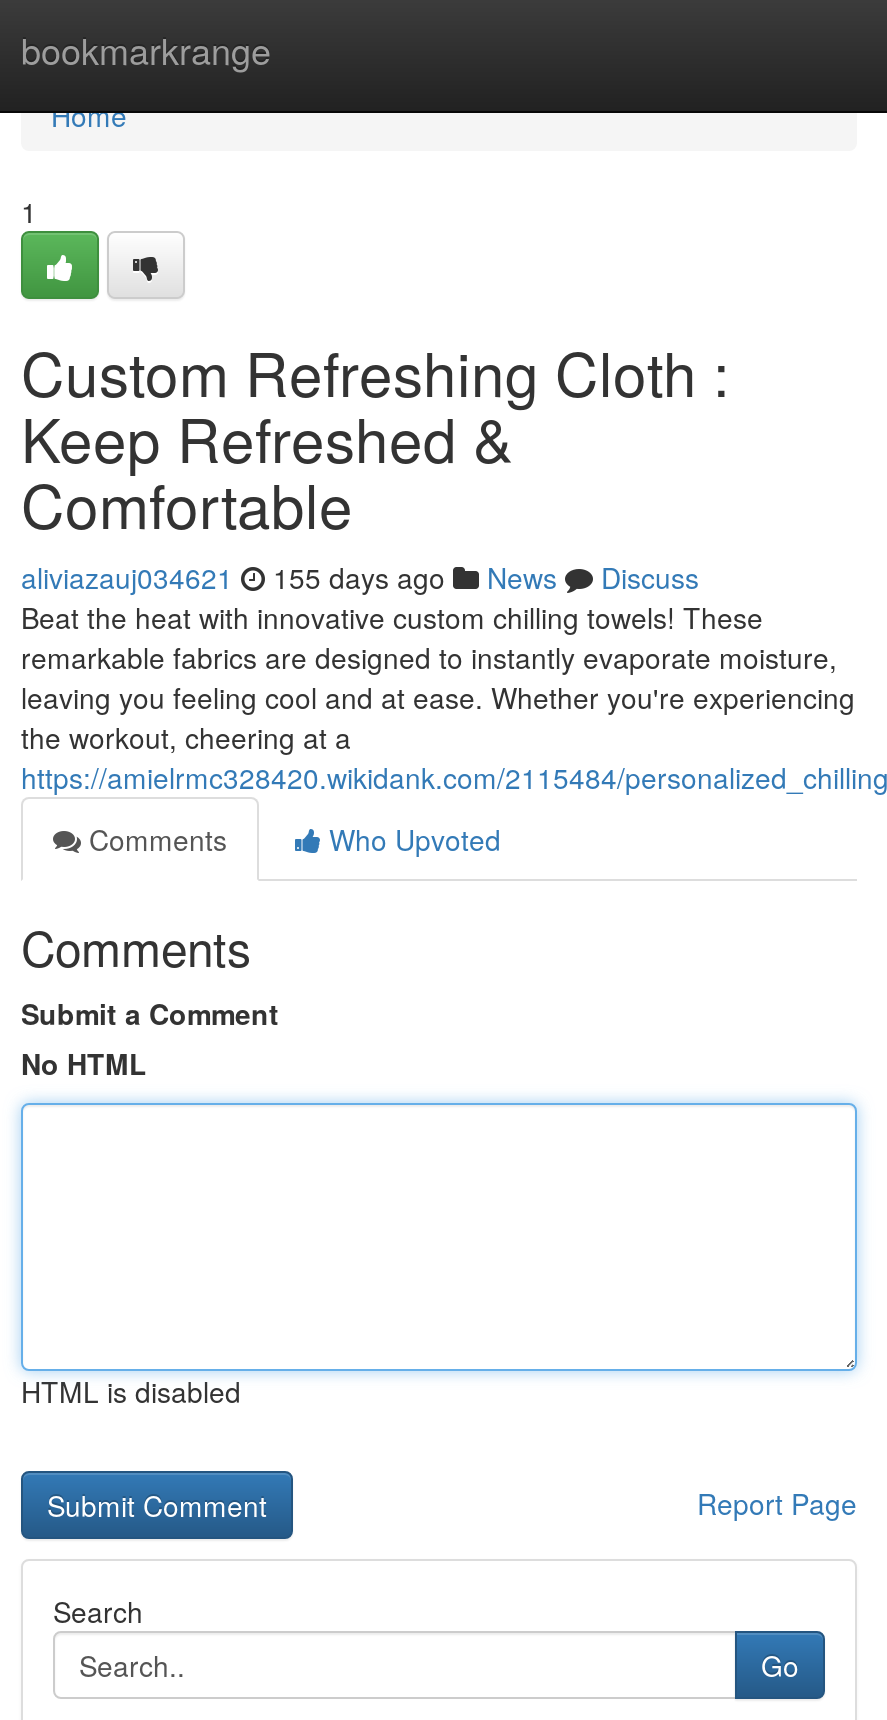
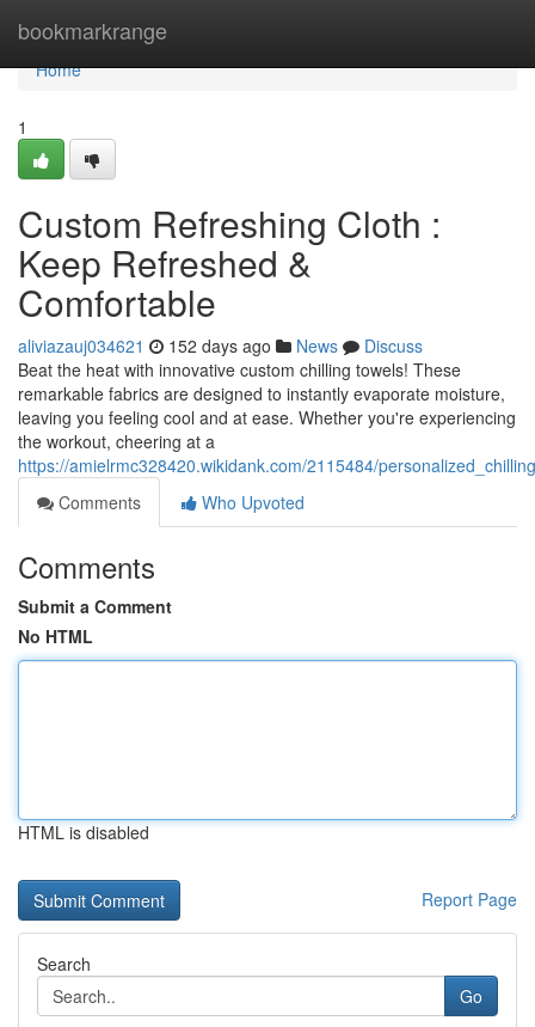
[21,557,699,597] aliviazauj034621 155 days ago News Discuss -> [18,334,423,357] aliviazauj034621 152 days ago News Discuss

